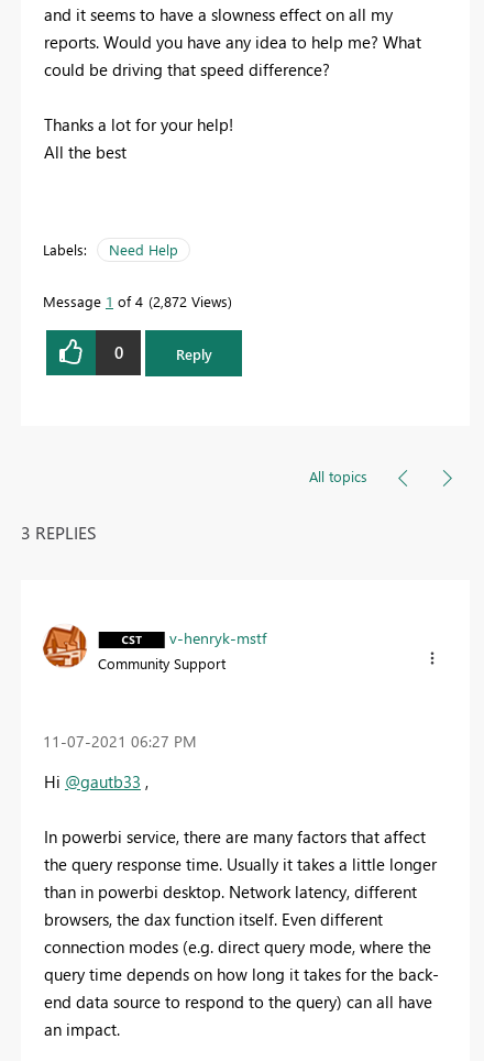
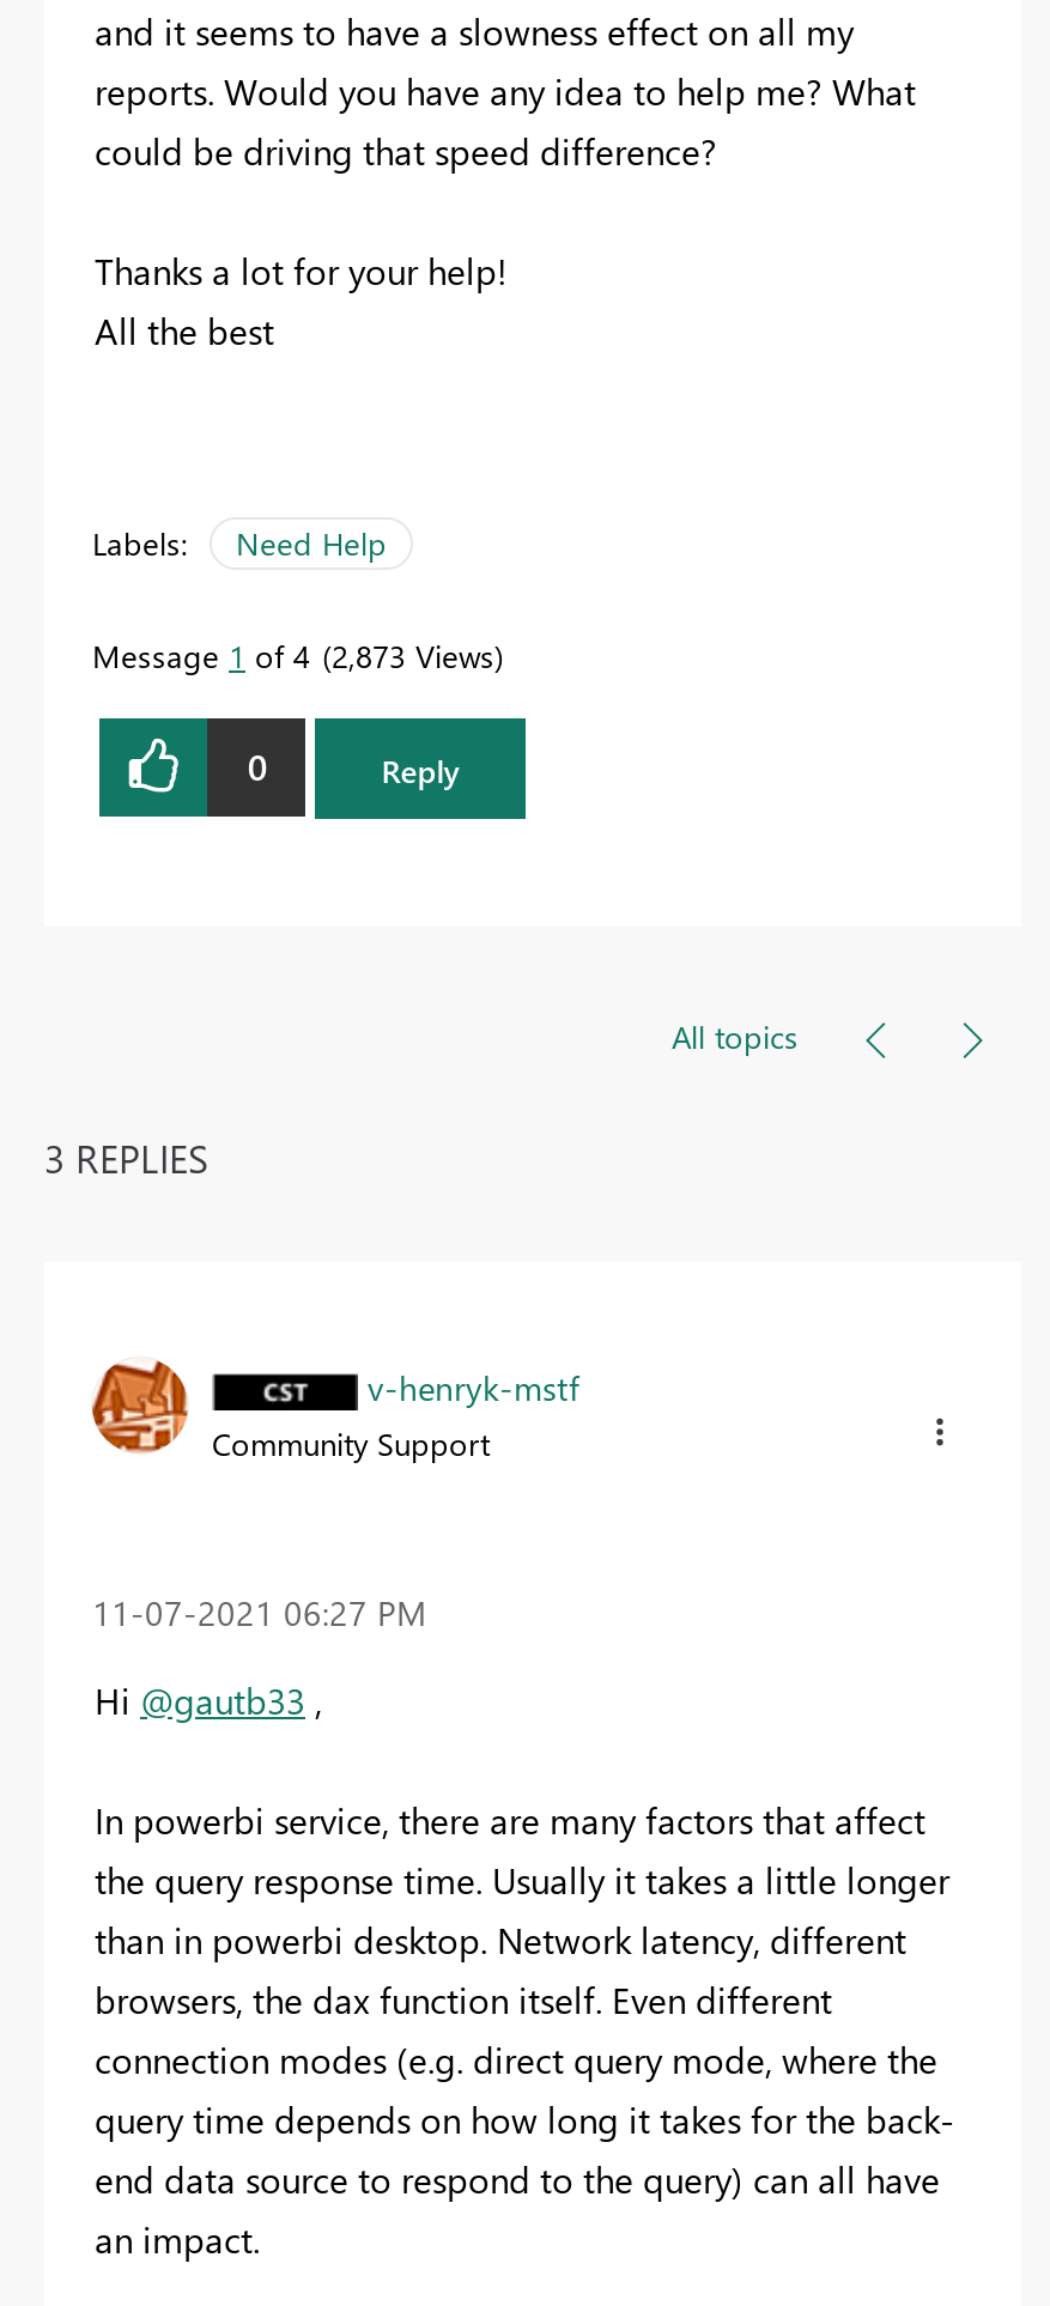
[43,292,228,310] Message 1 of 4 2,872 Views -> [92,634,494,675] Message 1 of 4 2,873 Views

